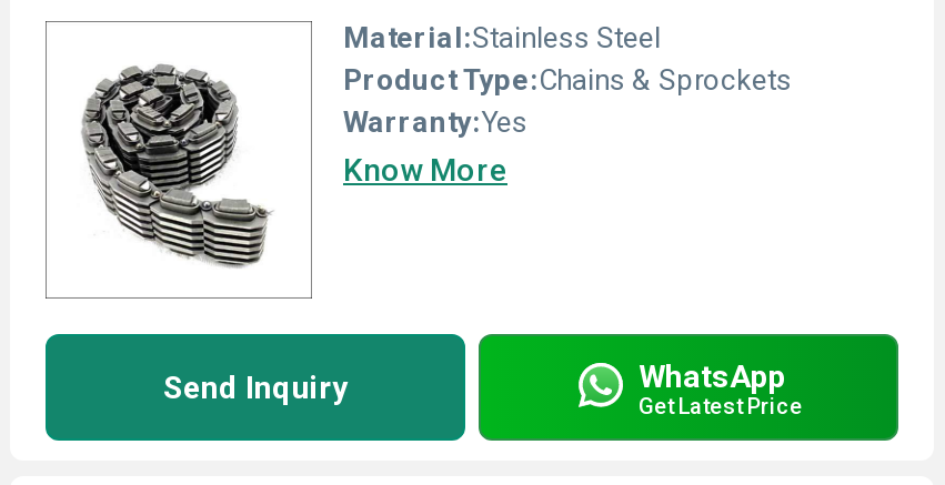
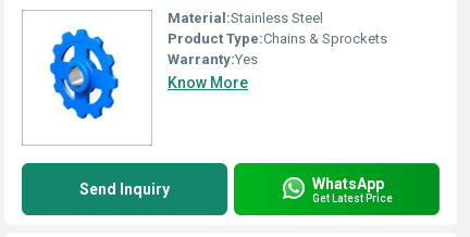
[81,61,272,270] [image] -> [40,28,131,130] [image]

